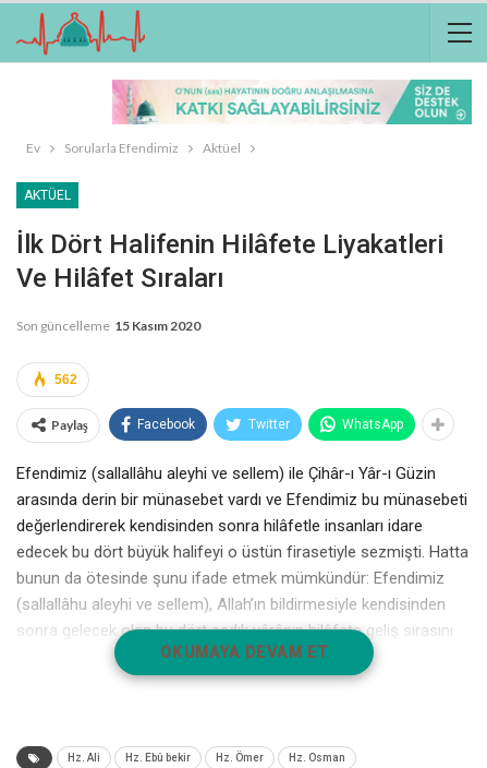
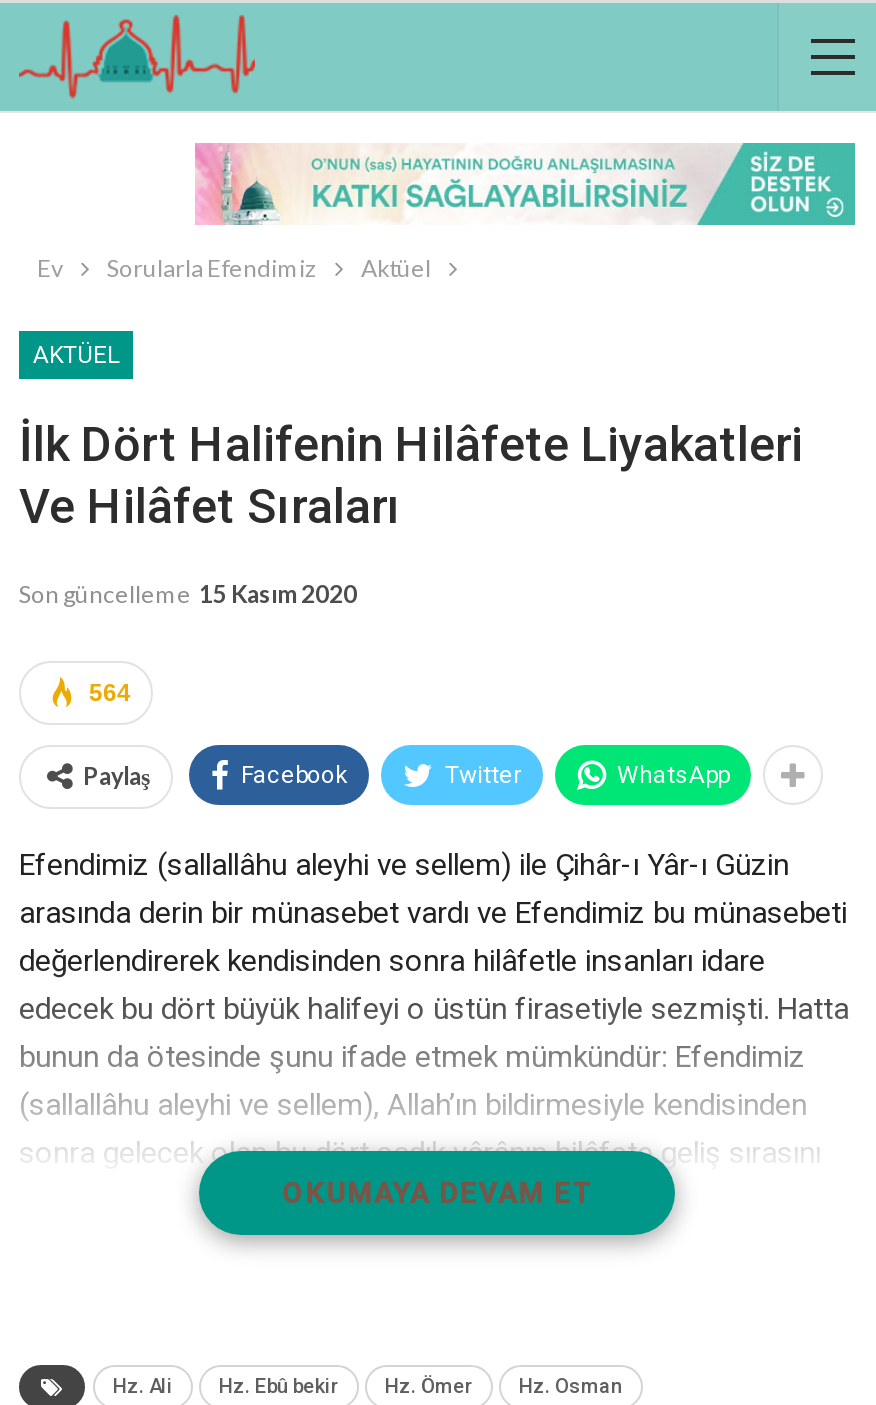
[54,372,77,387] 562 -> [89,679,131,707] 564

